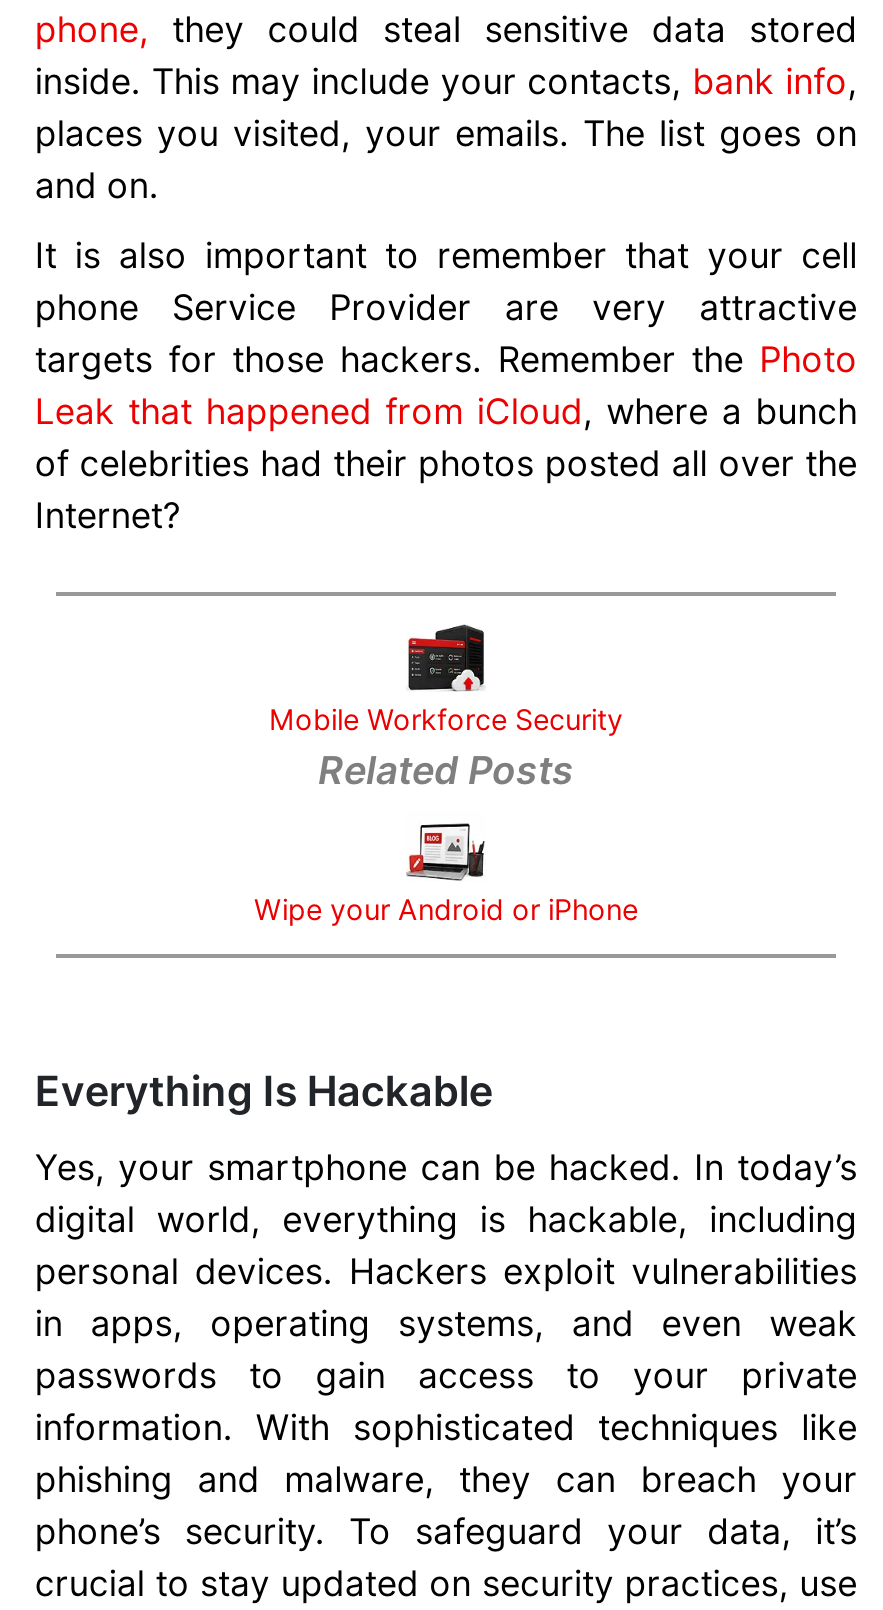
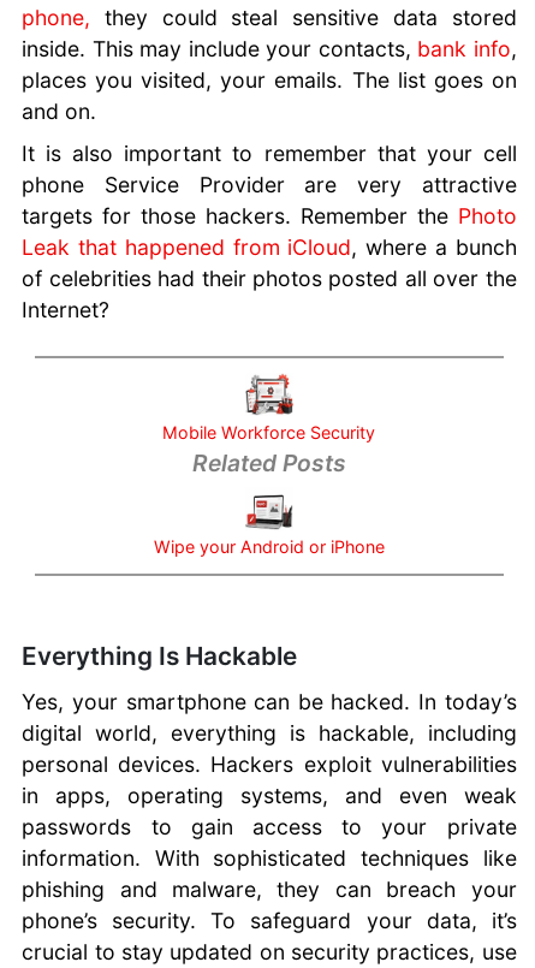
[406,622,486,692] [image] -> [245,374,295,416] [image]

